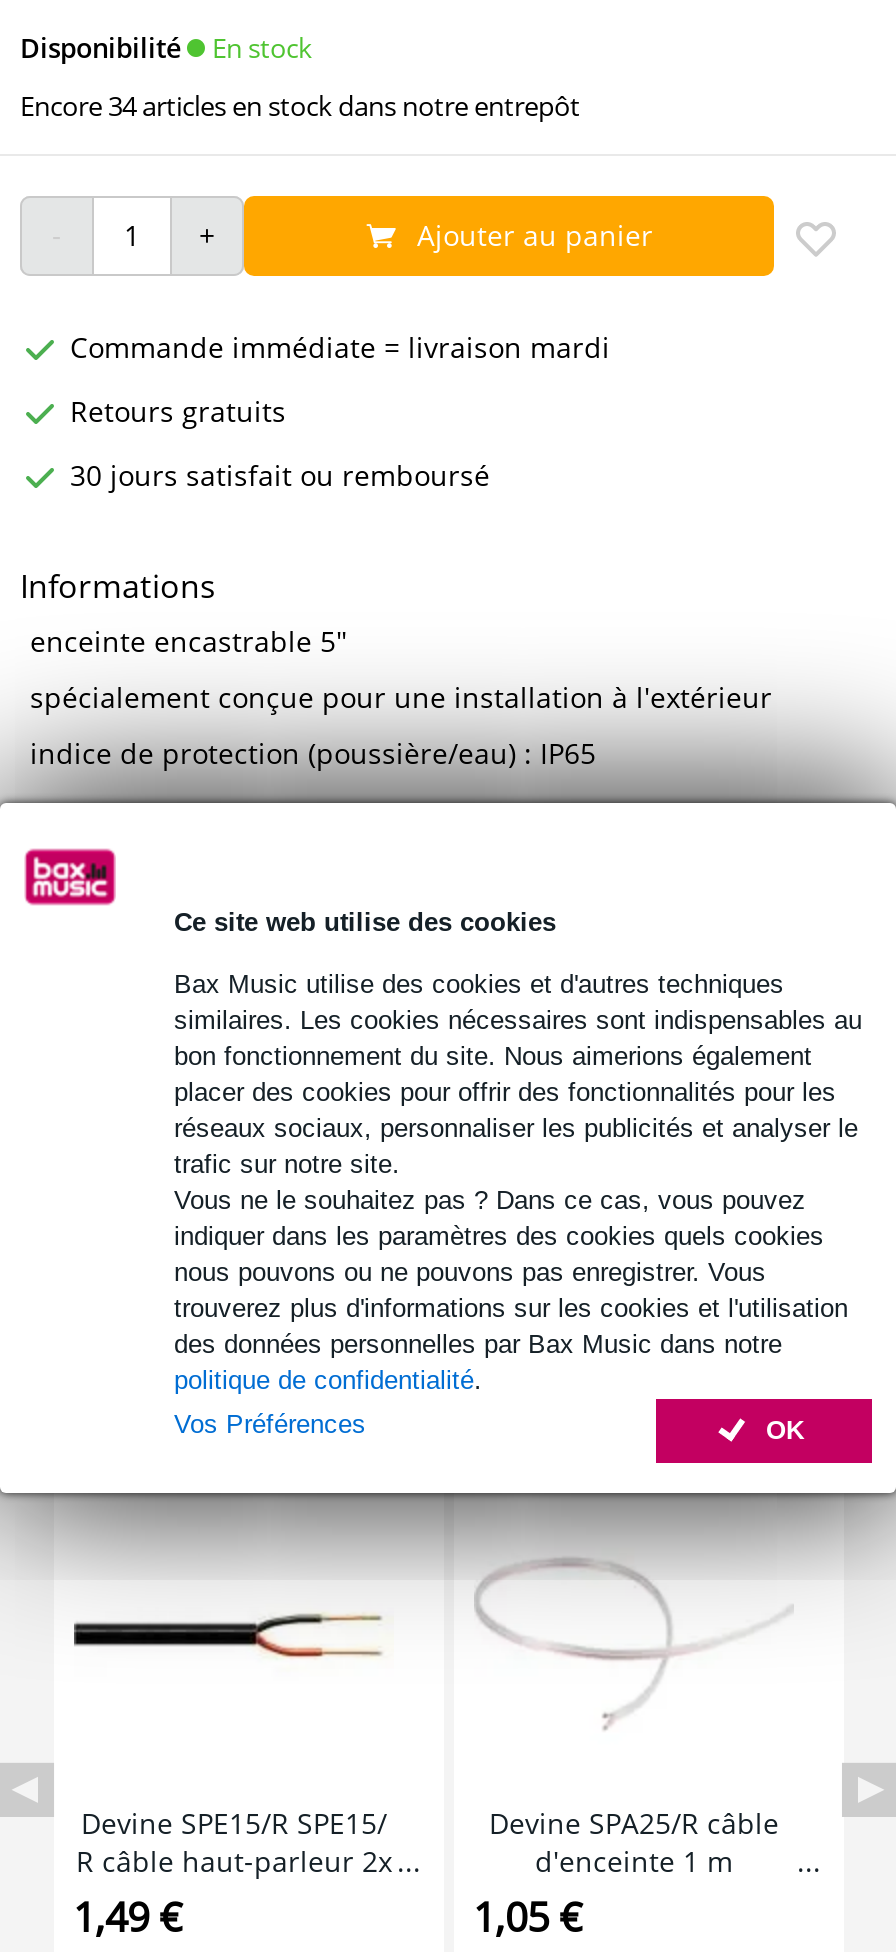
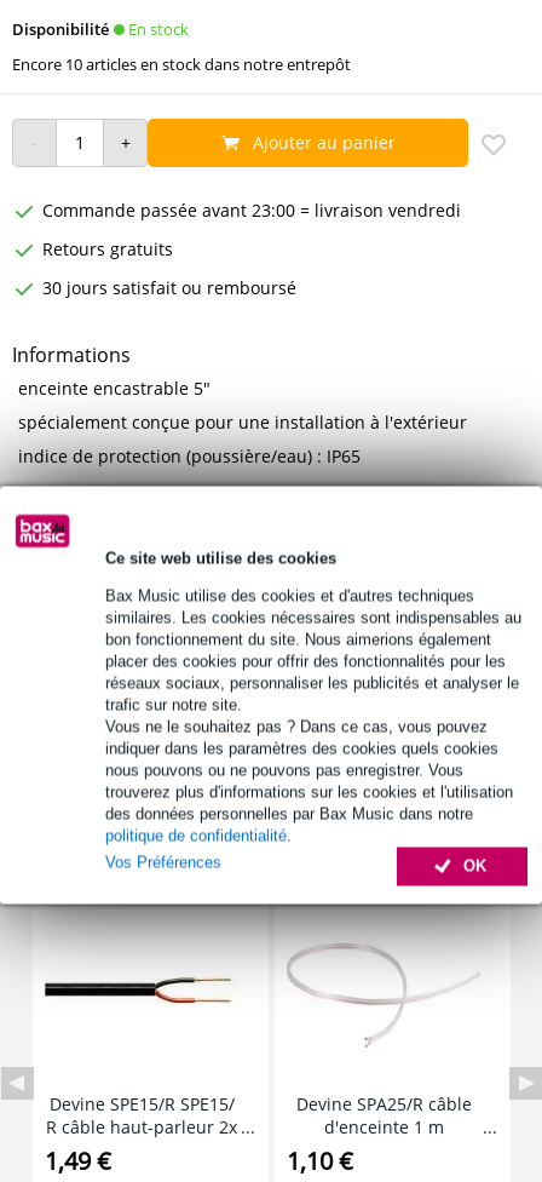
[20,87,580,123] Encore 34 articles en stock dans notre entrepôt -> [12,53,351,75] Encore 10 articles en stock dans notre entrepôt
[70,327,610,365] Commande immédiate = livraison mardi -> [42,198,461,221] Commande passée avant 23:00 = livraison vendredi
[473,1890,583,1944] 1,05 € -> [286,1144,353,1177] 1,10 €

